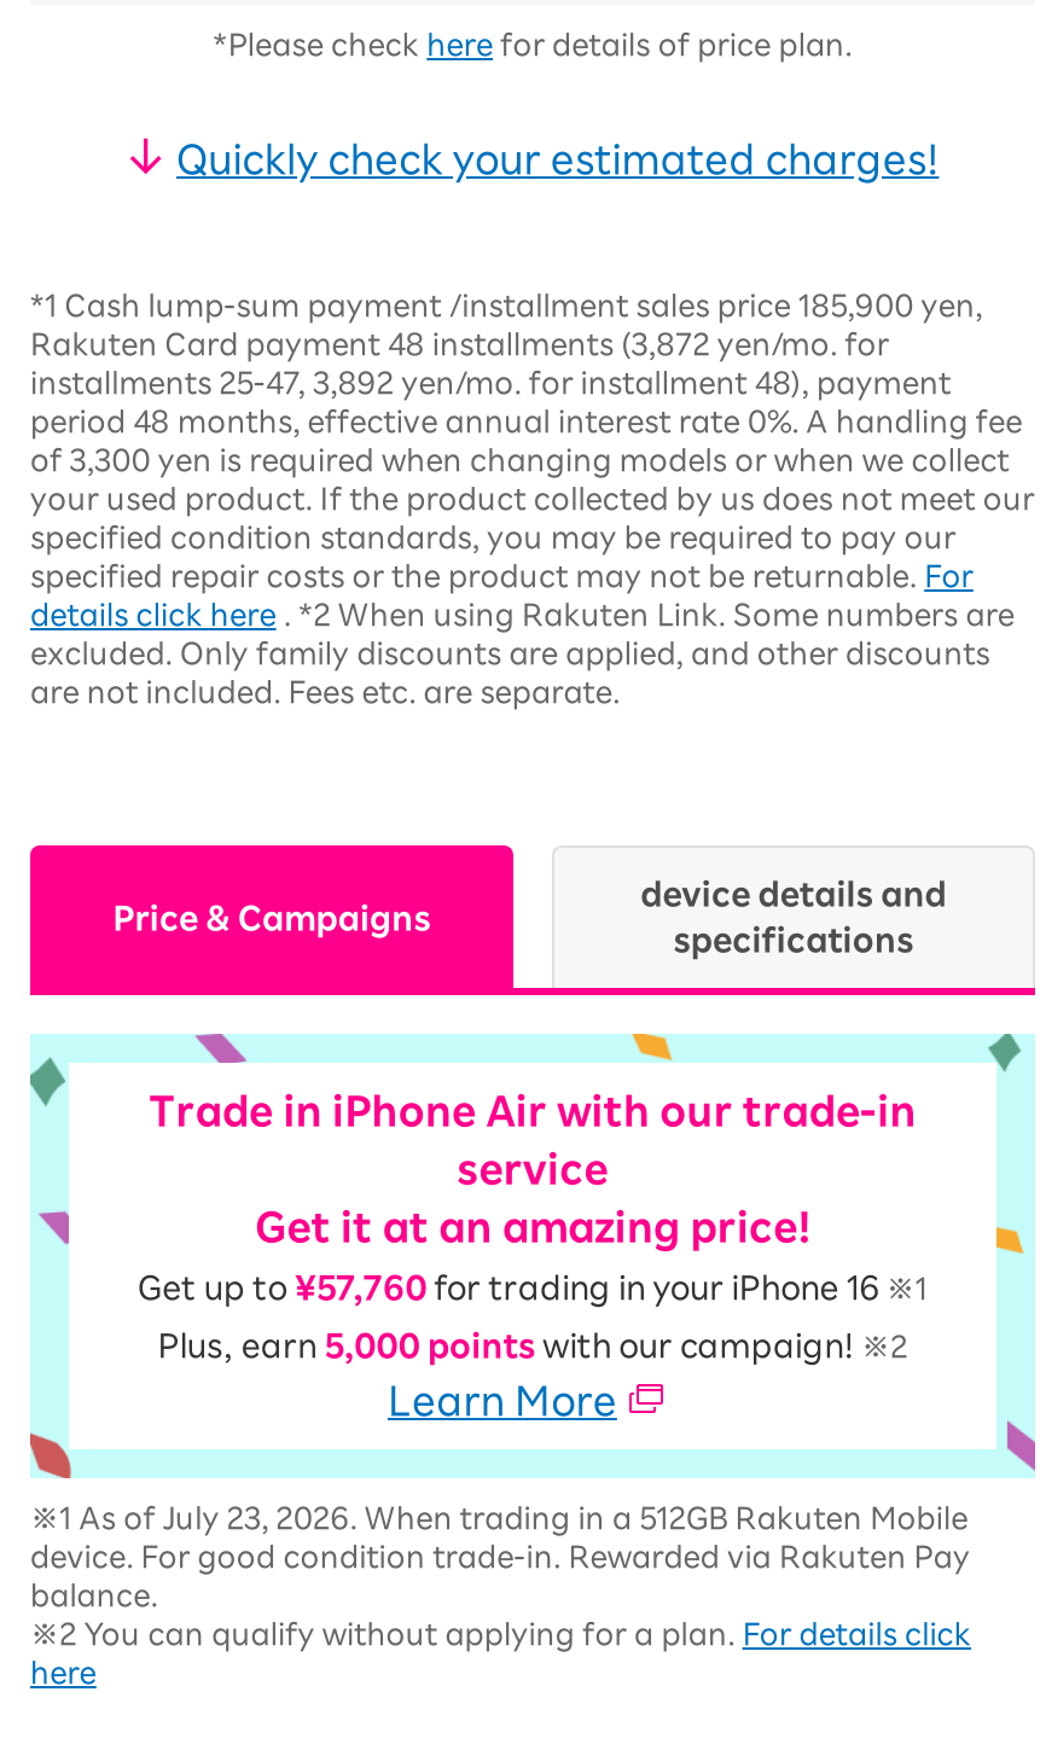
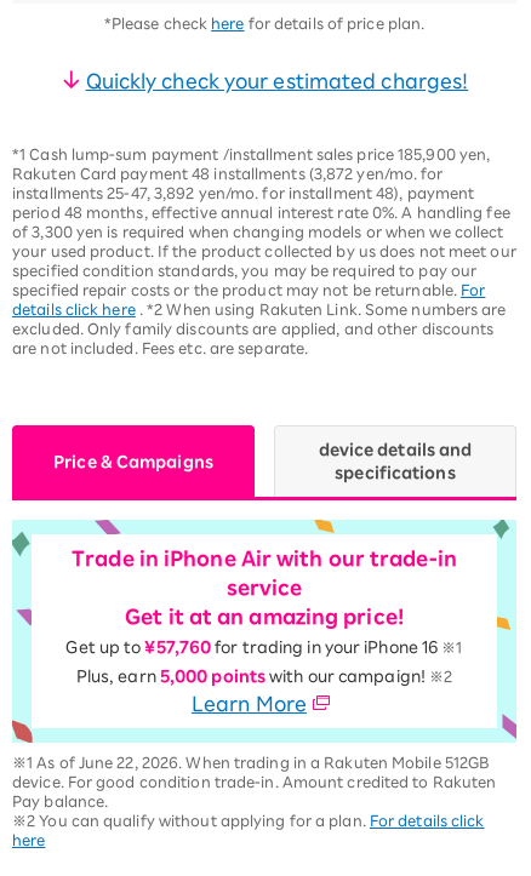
[30,1503,970,1609] ※1 As of July 23, 2026. When trading in a 512GB Rakuten Mobile | device. For good condition trade-in. Rewarded via Rakuten Pay | balance. -> [12,755,496,808] ※1 As of June 22, 2026. When trading in a Rakuten Mobile 512GB | device. For good condition trade-in. Amount credited to Rakuten | Pay balance.

